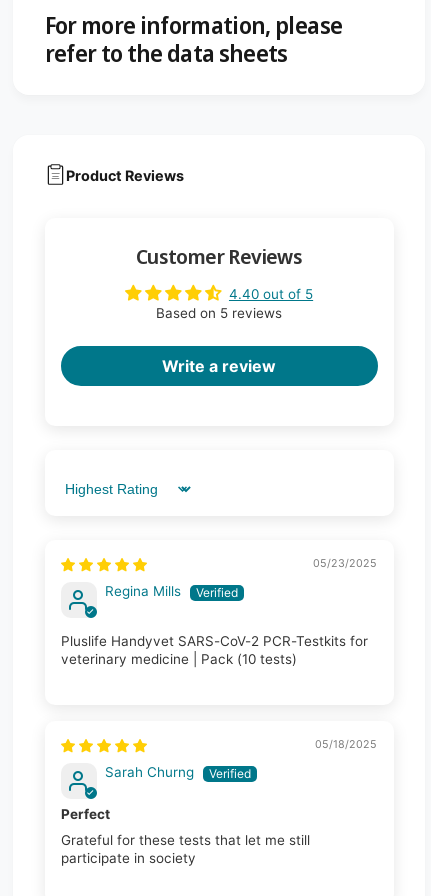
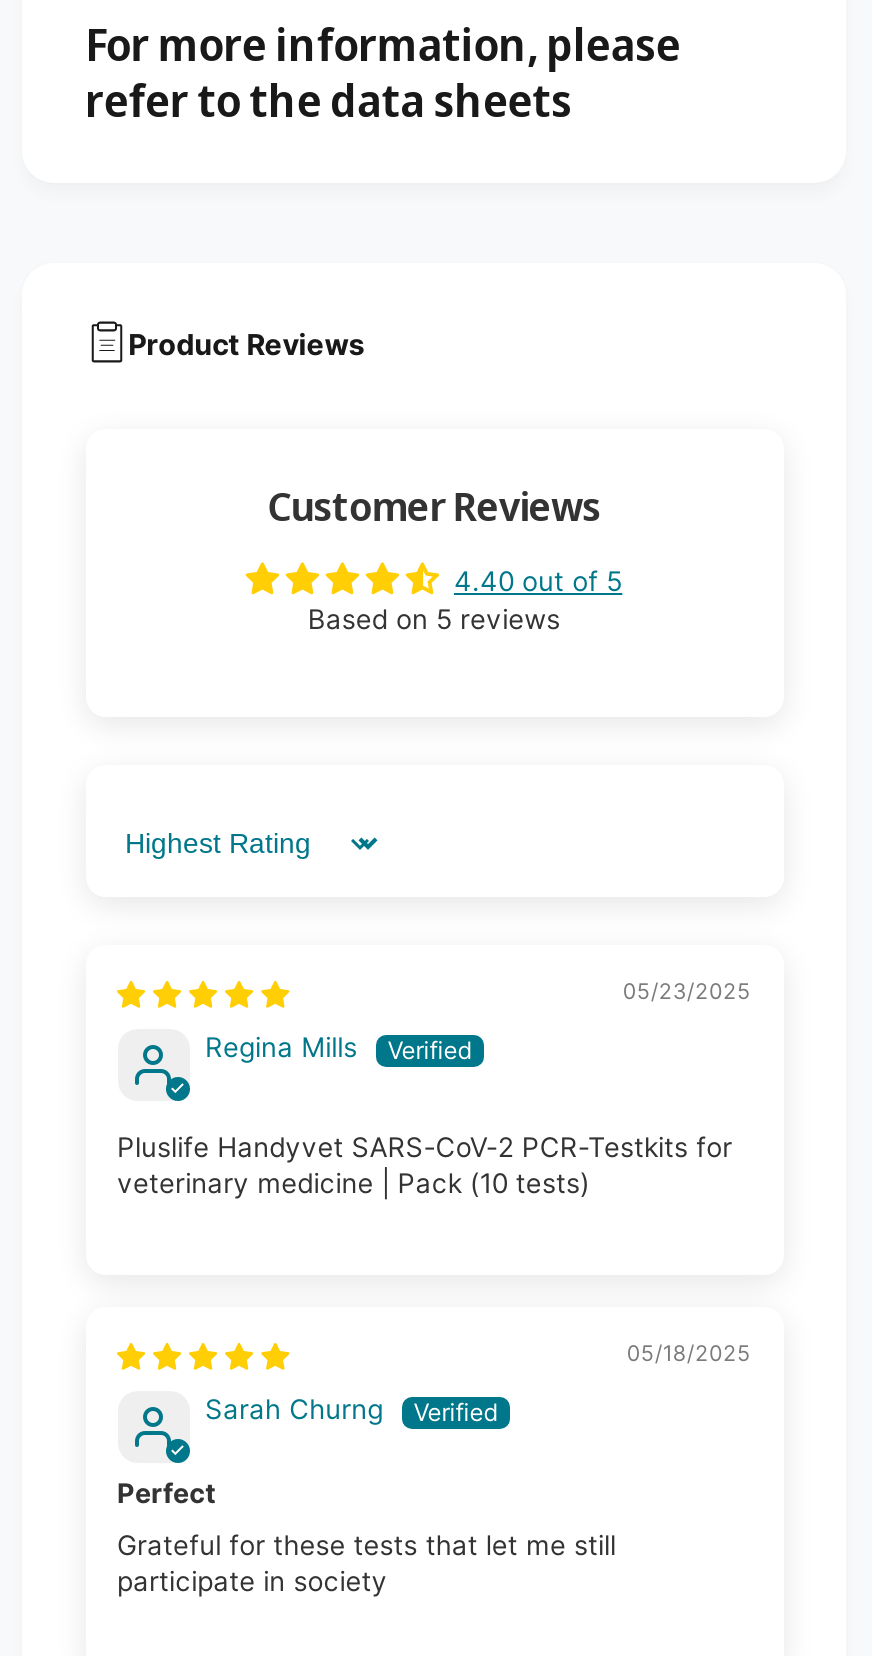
[162,356,276,376] Write a review -> none

